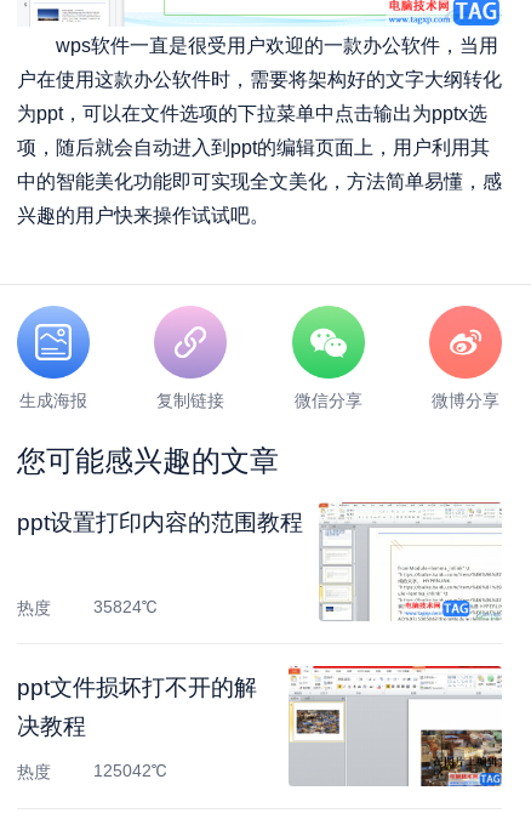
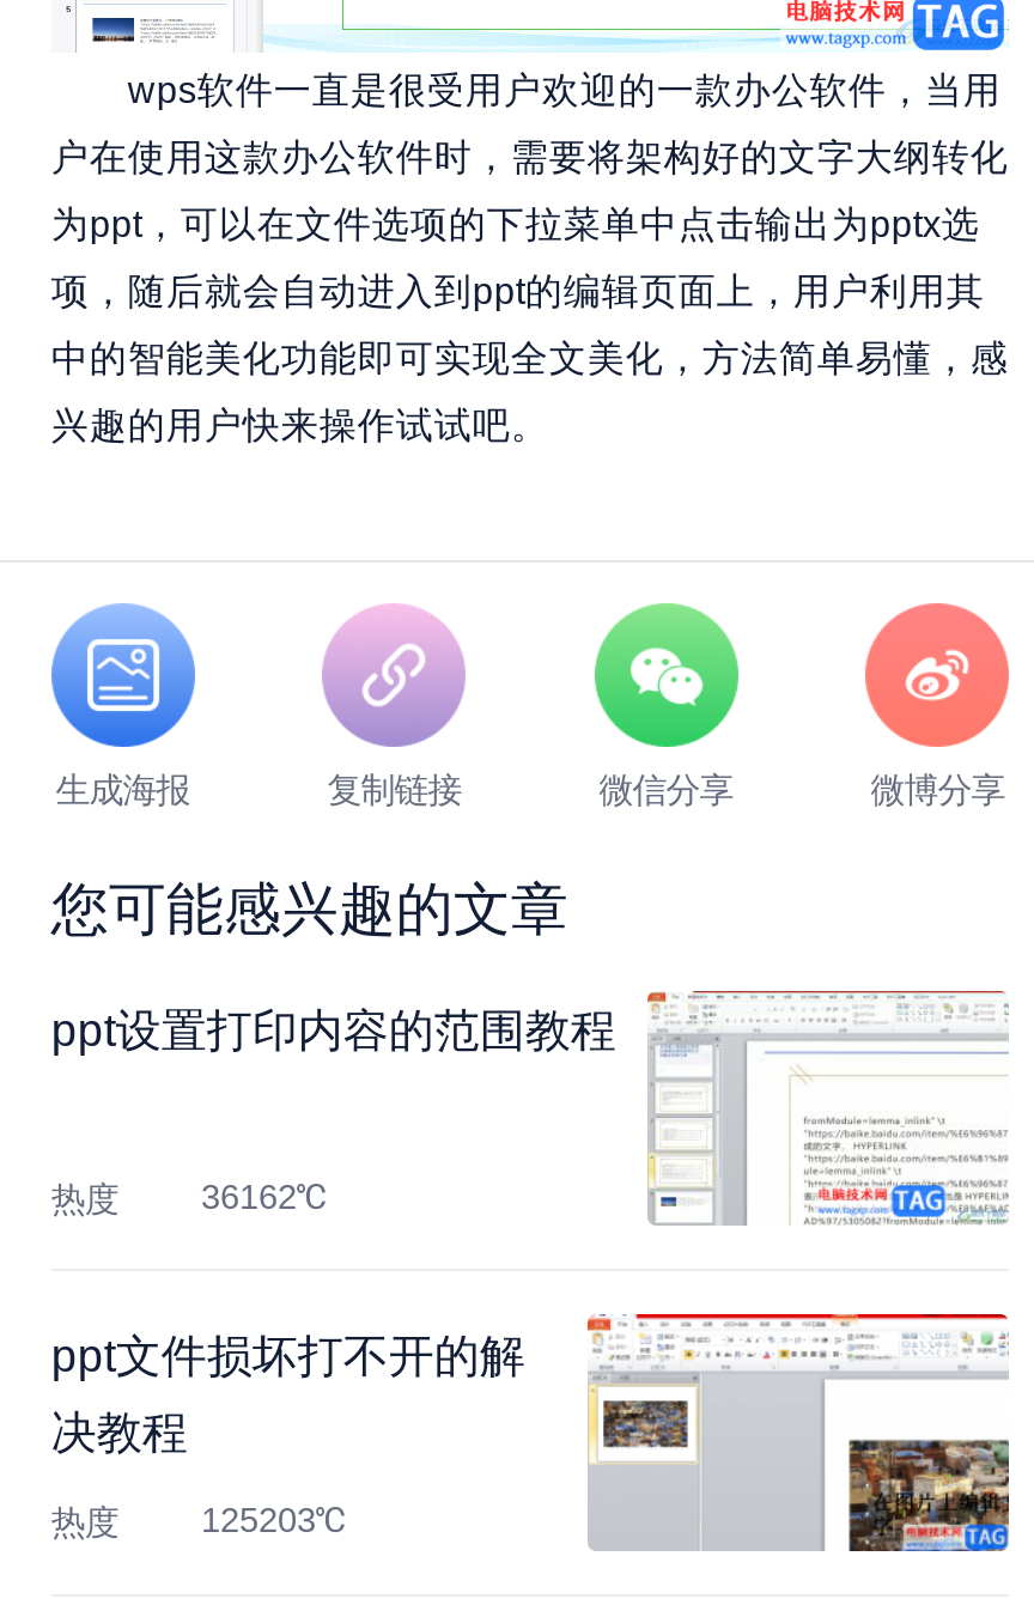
[93,597,157,616] 35824℃ -> [201,1177,328,1215] 36162℃
[93,761,167,780] 125042℃ -> [201,1501,347,1539] 125203℃

